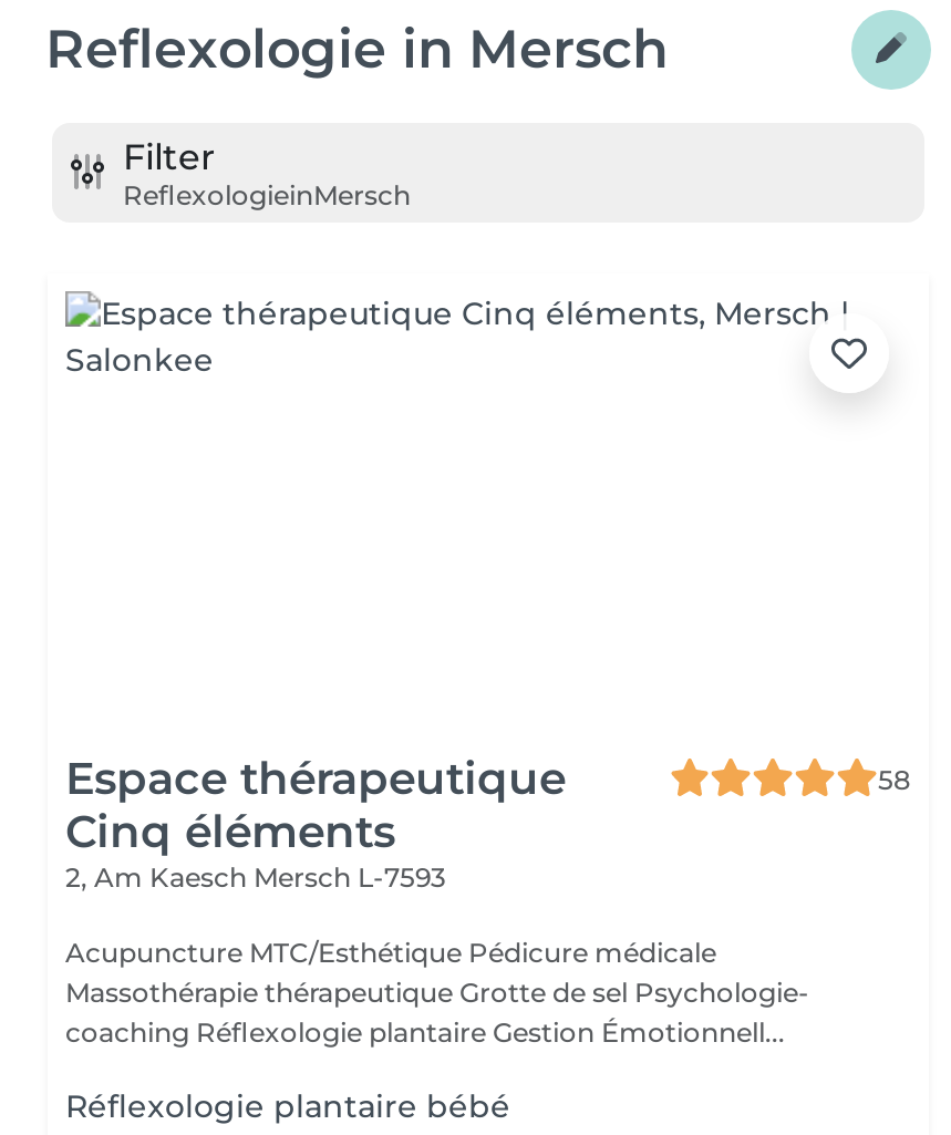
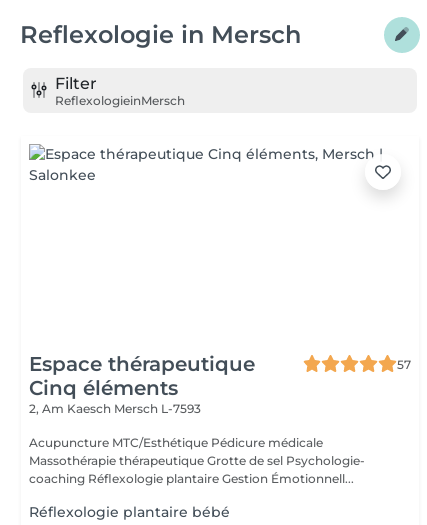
[878,763,911,796] 58 -> [397,357,411,372] 57

